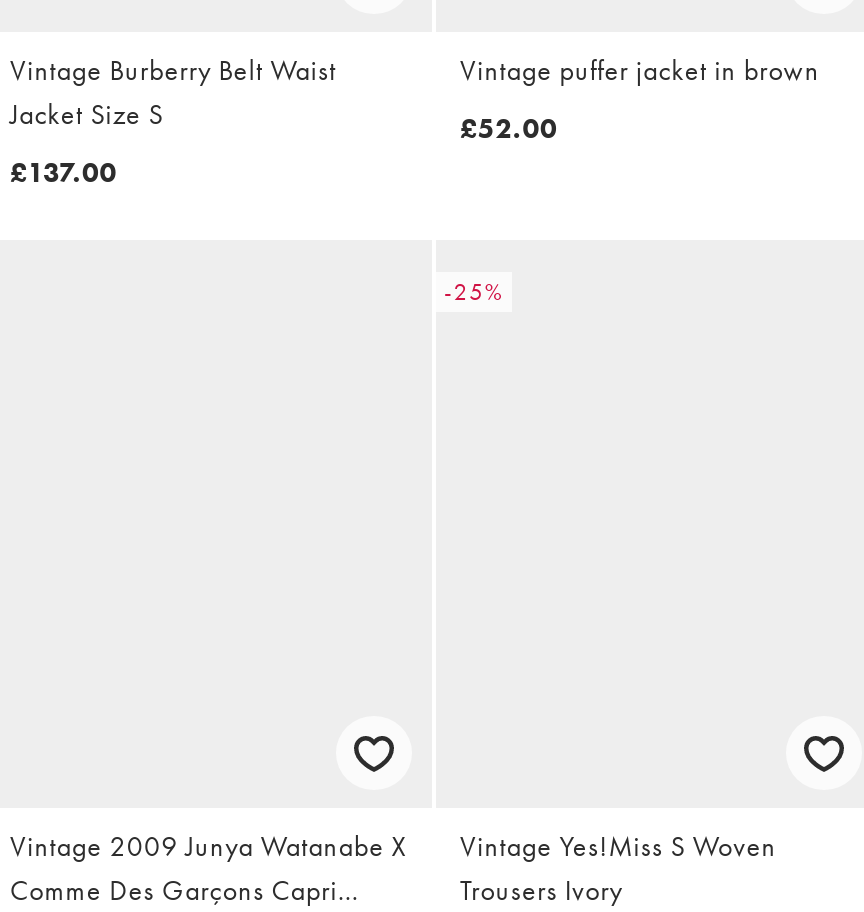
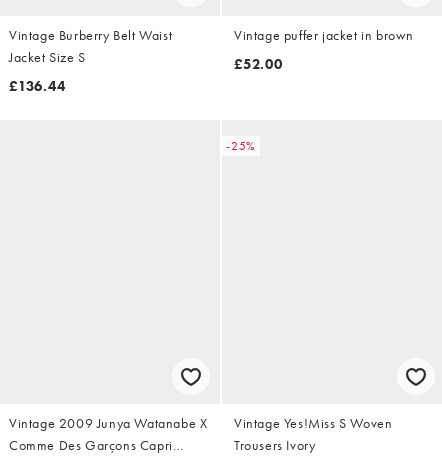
[10,153,117,189] £137.00 -> [9,77,66,95] £136.44

